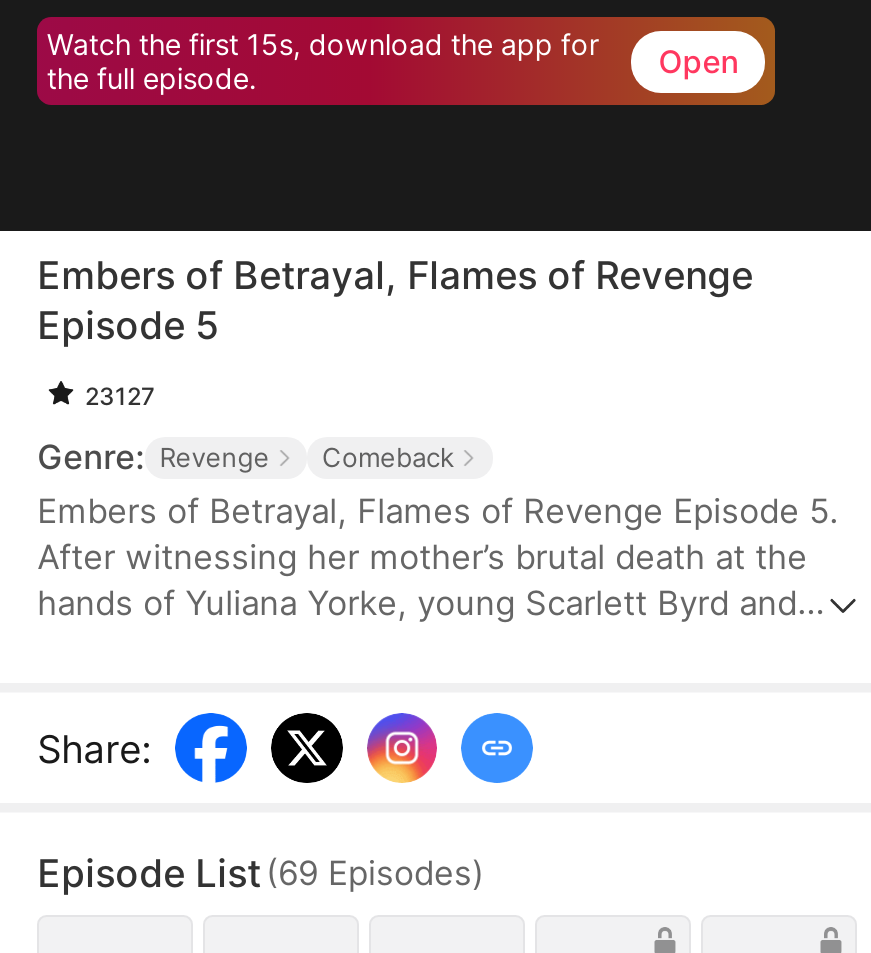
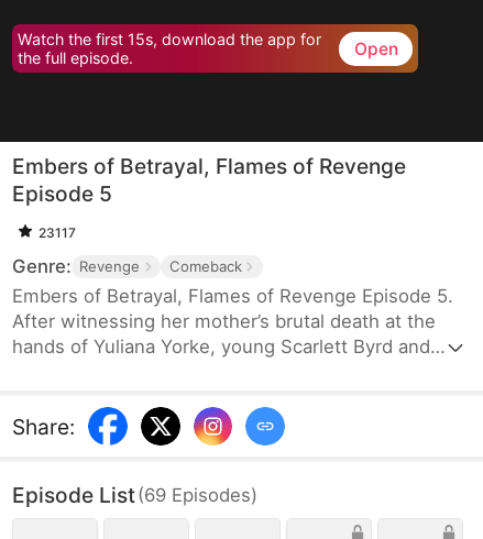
[85,380,155,410] 23127 -> [39,224,76,241] 23117

